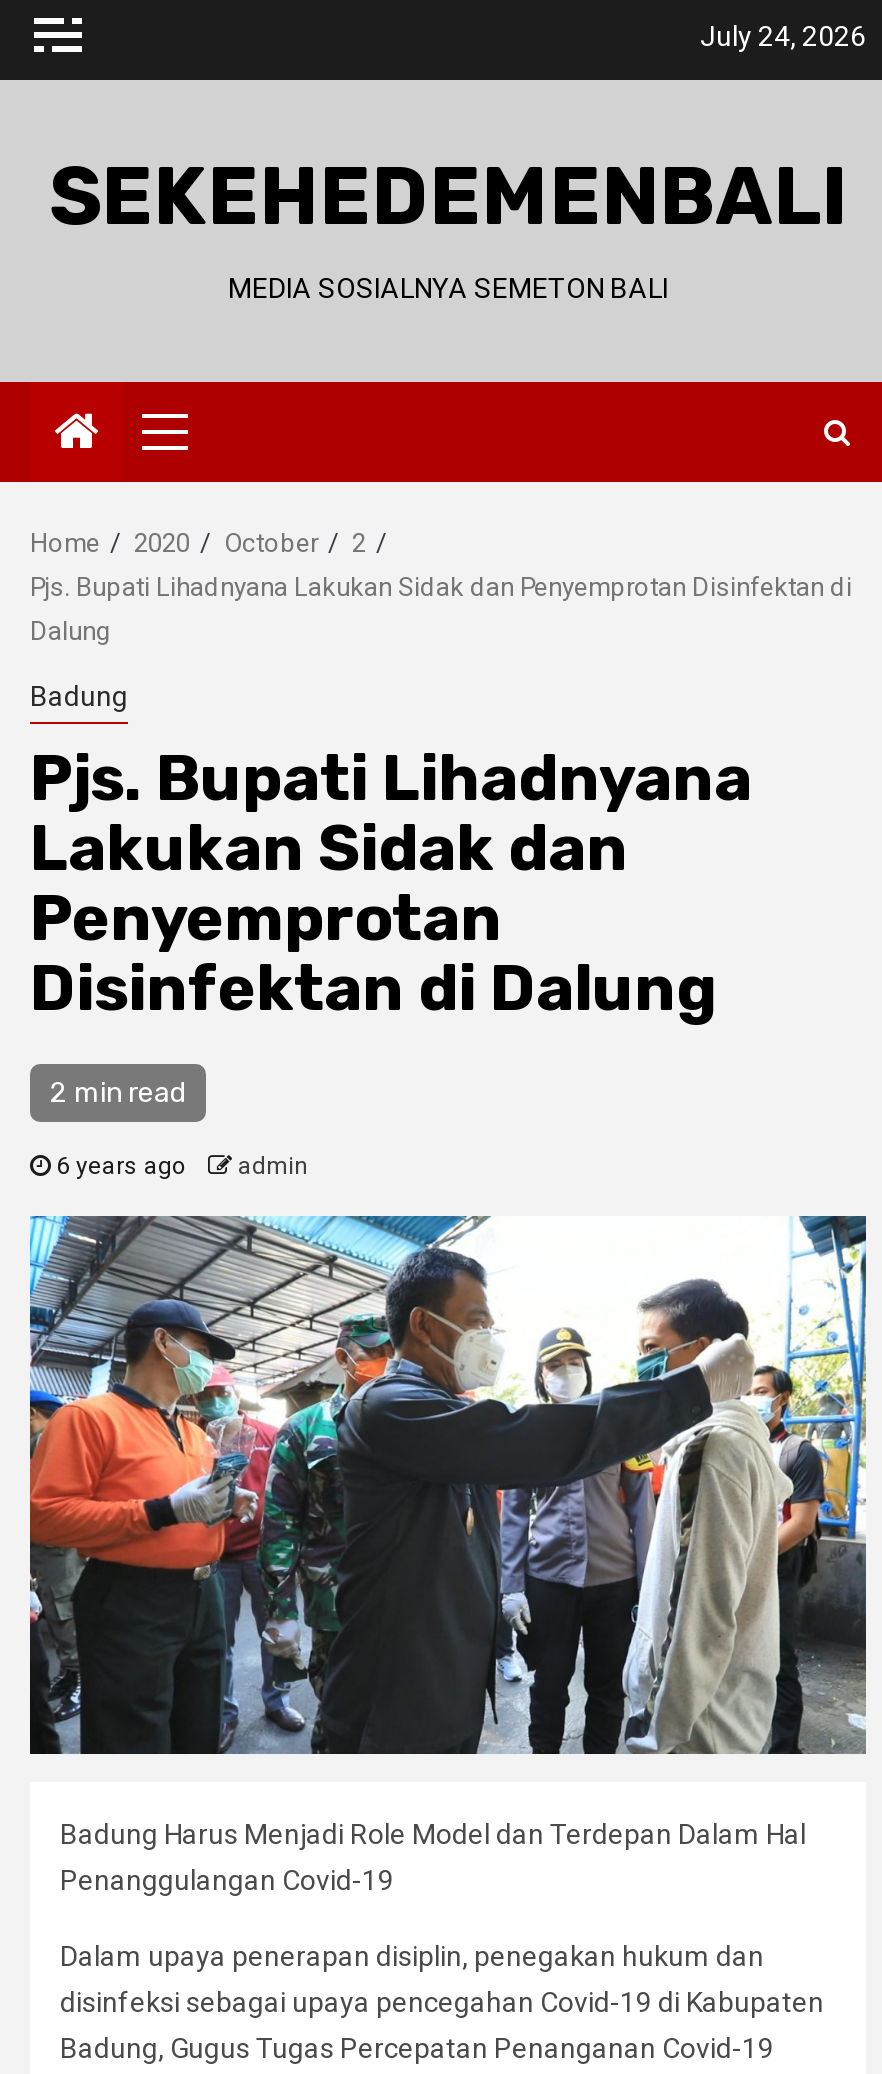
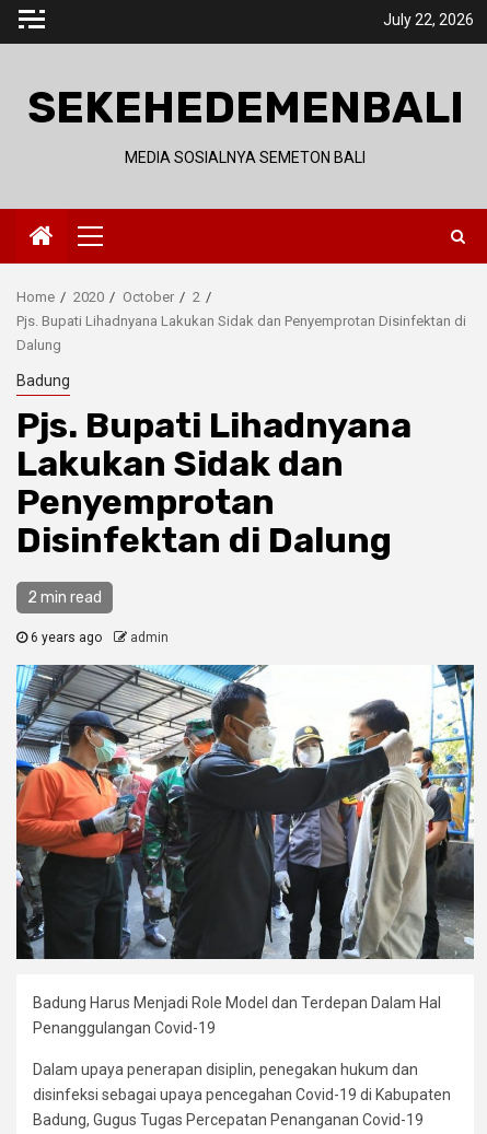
[700,20,866,52] July 24, 2026 -> [383,11,474,28] July 22, 2026

